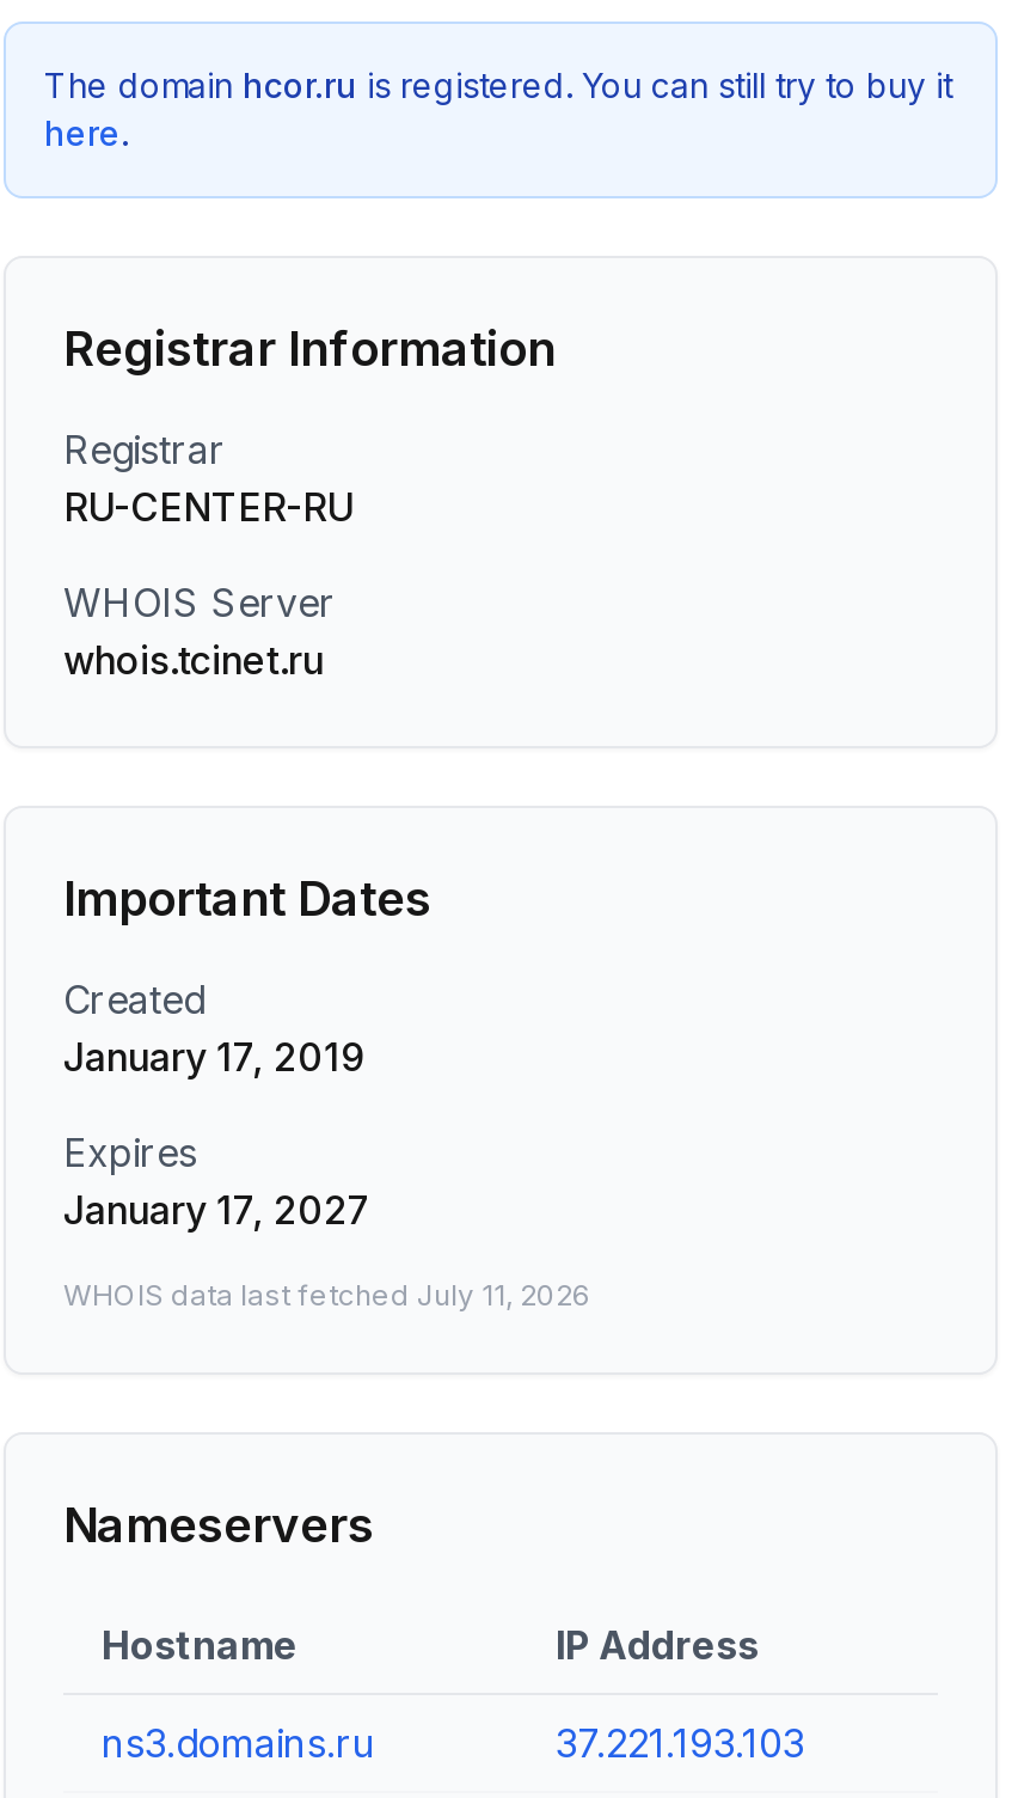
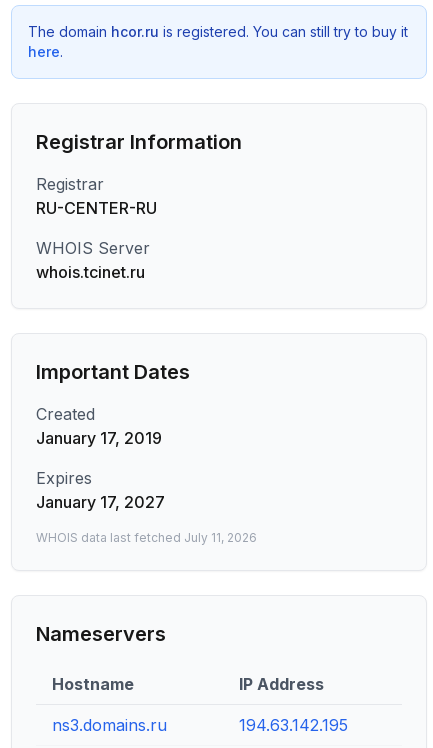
[556,1719,804,1767] 37.221.193.103 -> [239,715,348,735] 194.63.142.195

